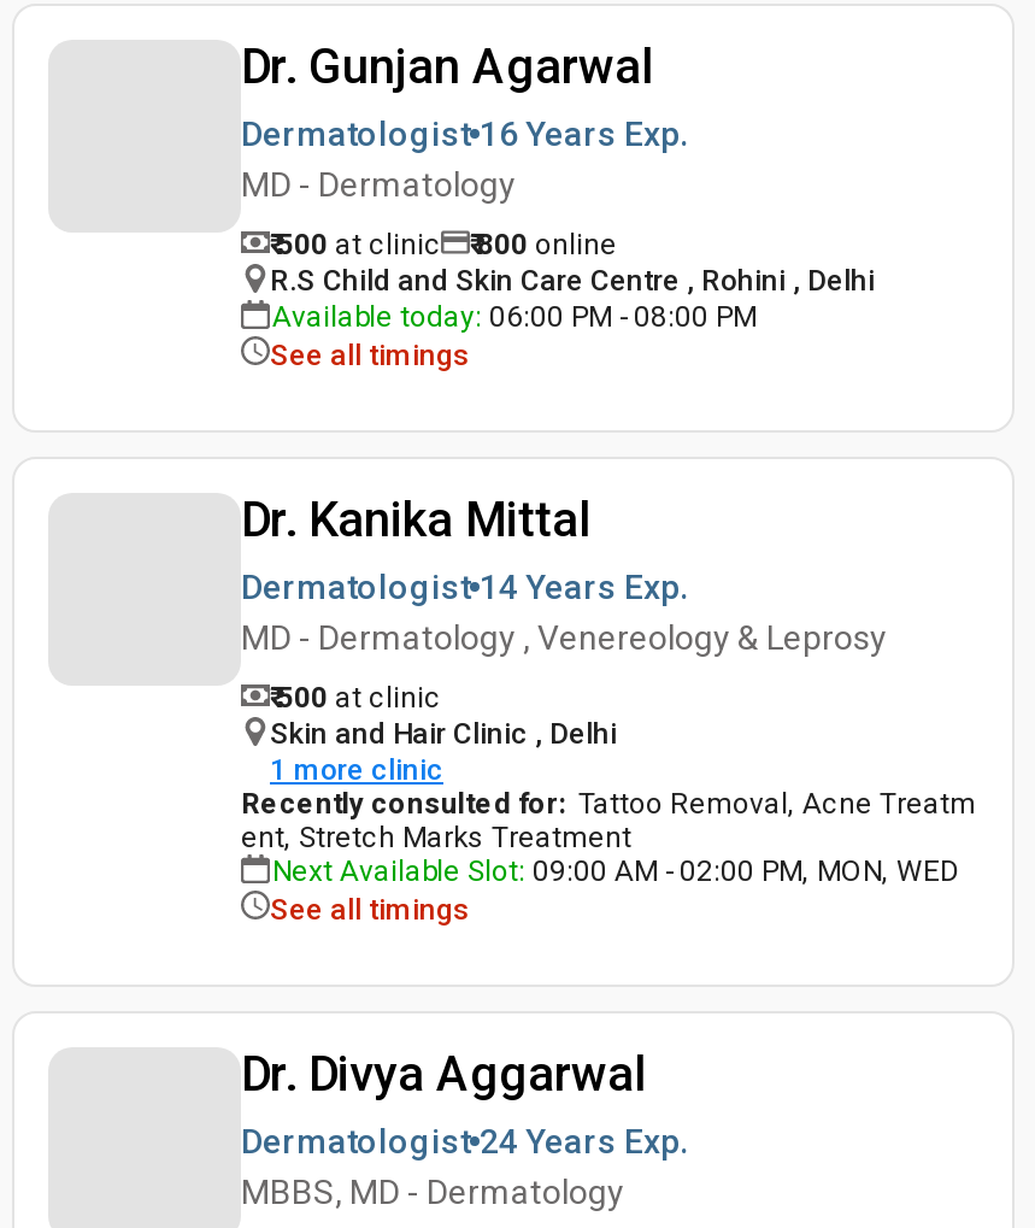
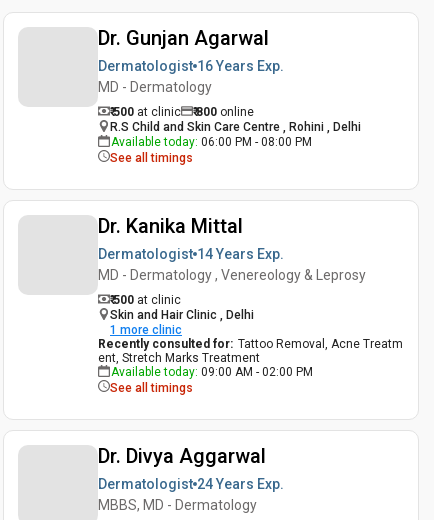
[272,854,959,888] Next Available Slot: 09:00 AM - 02:00 PM, MON, WED -> [111,365,313,379] Available today: 09:00 AM - 02:00 PM

